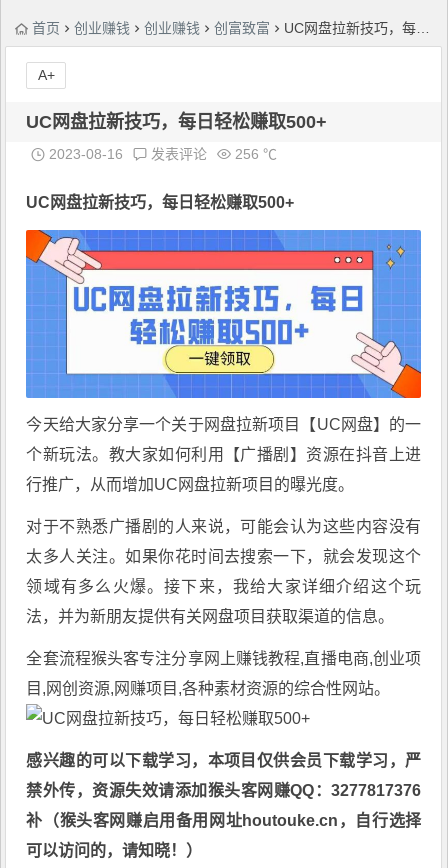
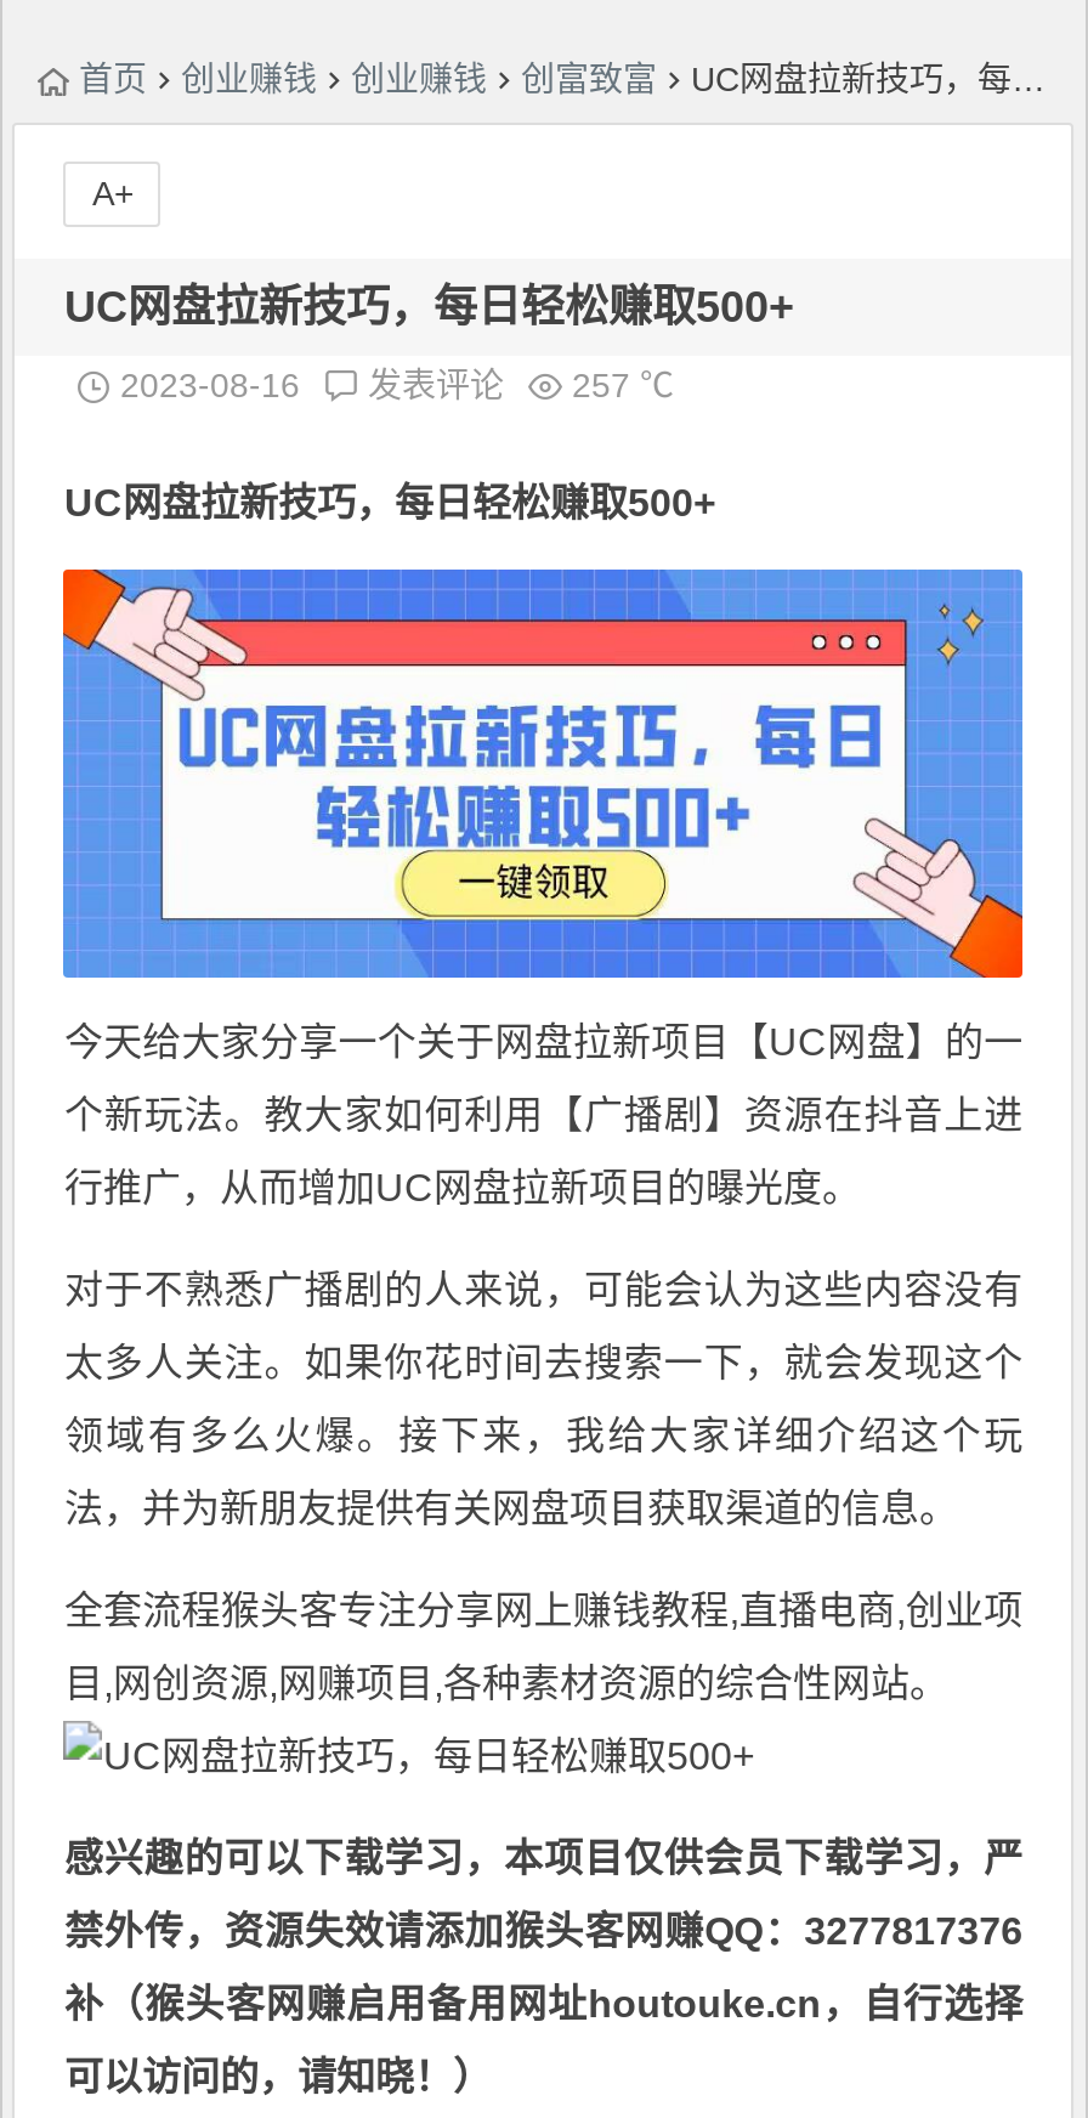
[45,146,277,162] 2023-08-16 发表评论 256 ℃ -> [110,366,674,404] 2023-08-16 发表评论 257 ℃

